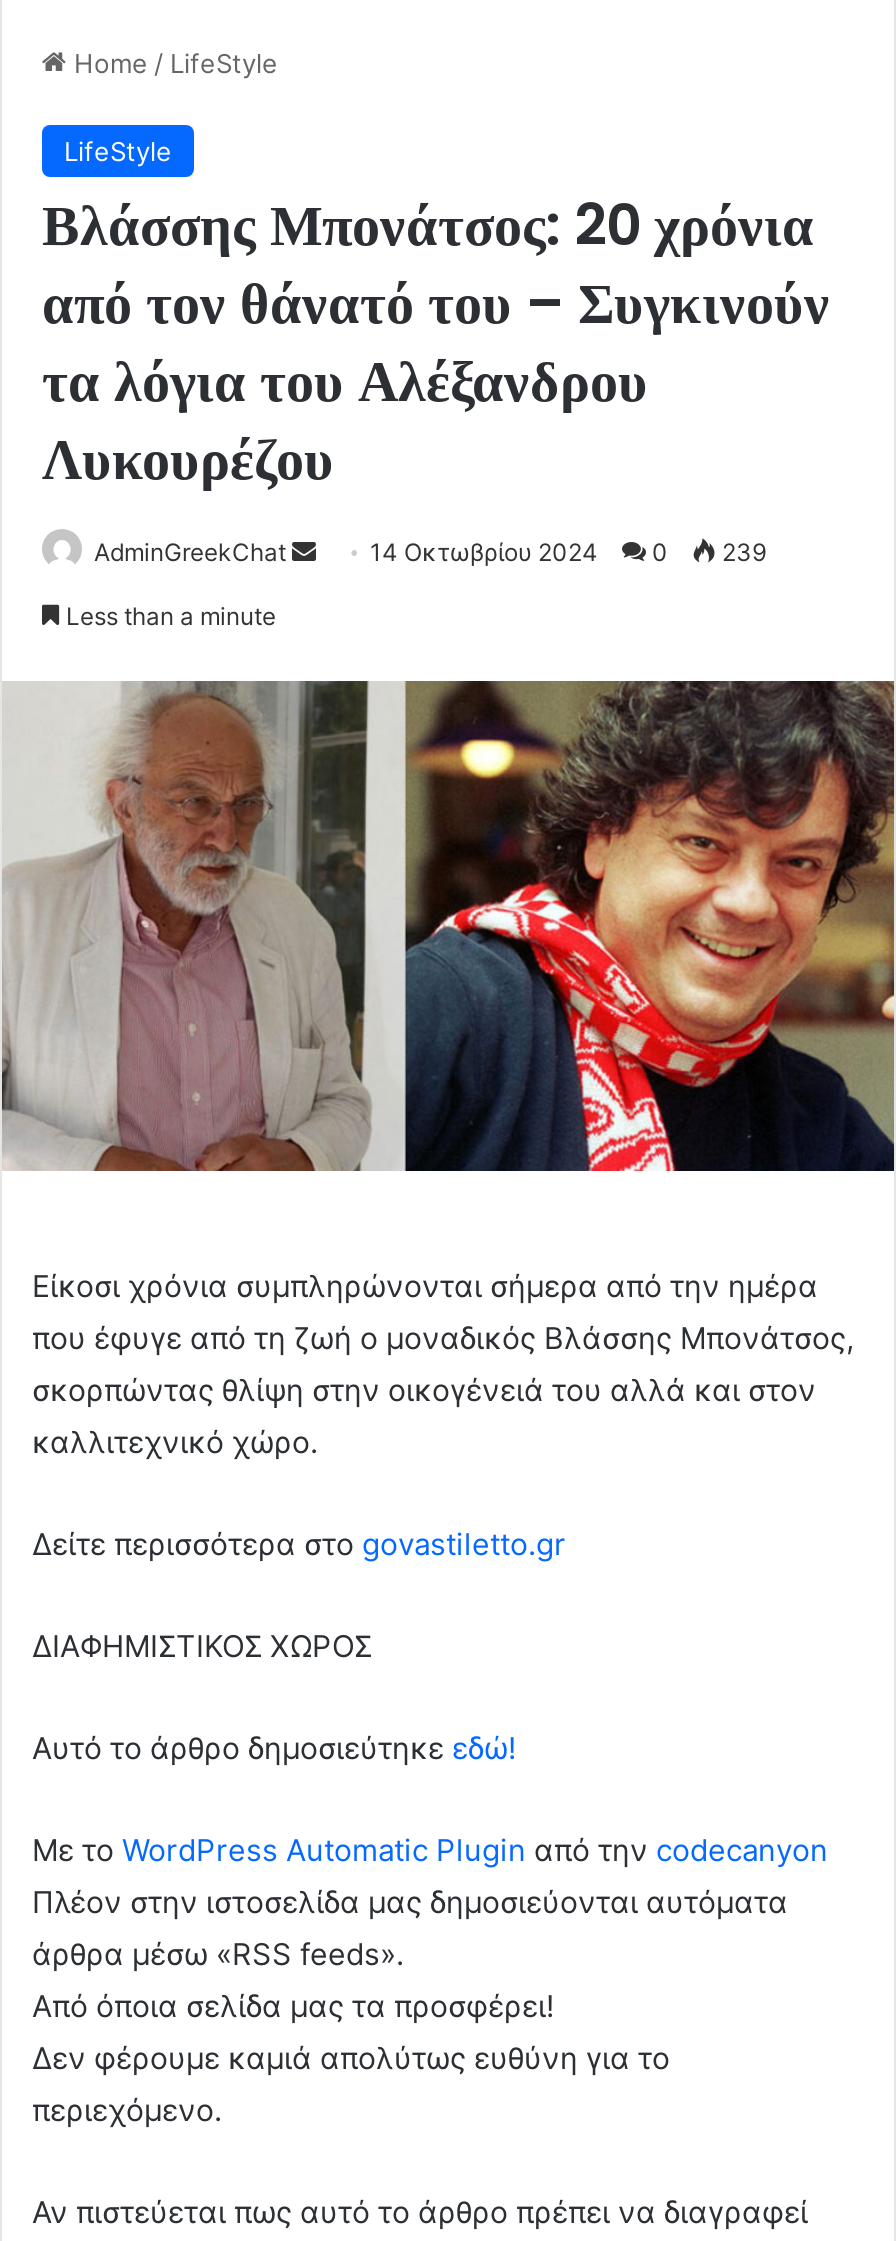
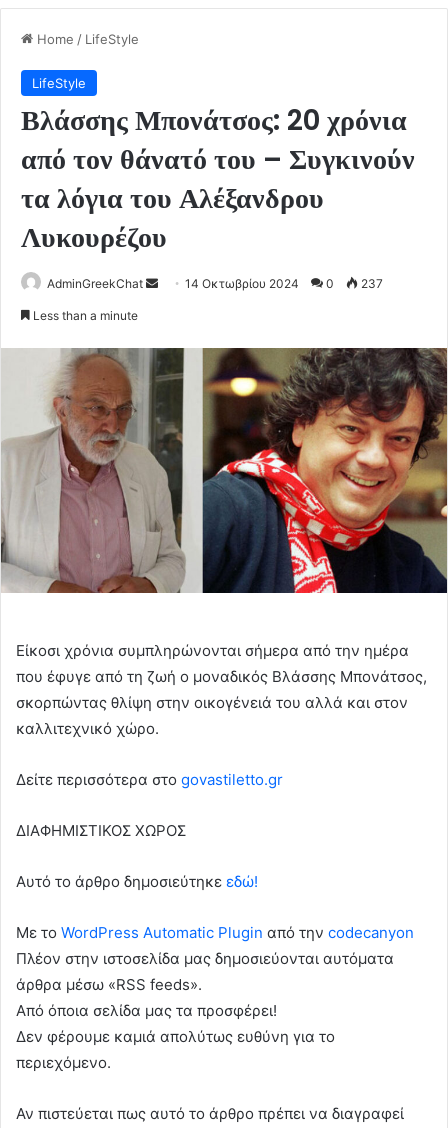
[716,537,766,567] 239 -> [358,276,383,291] 237

